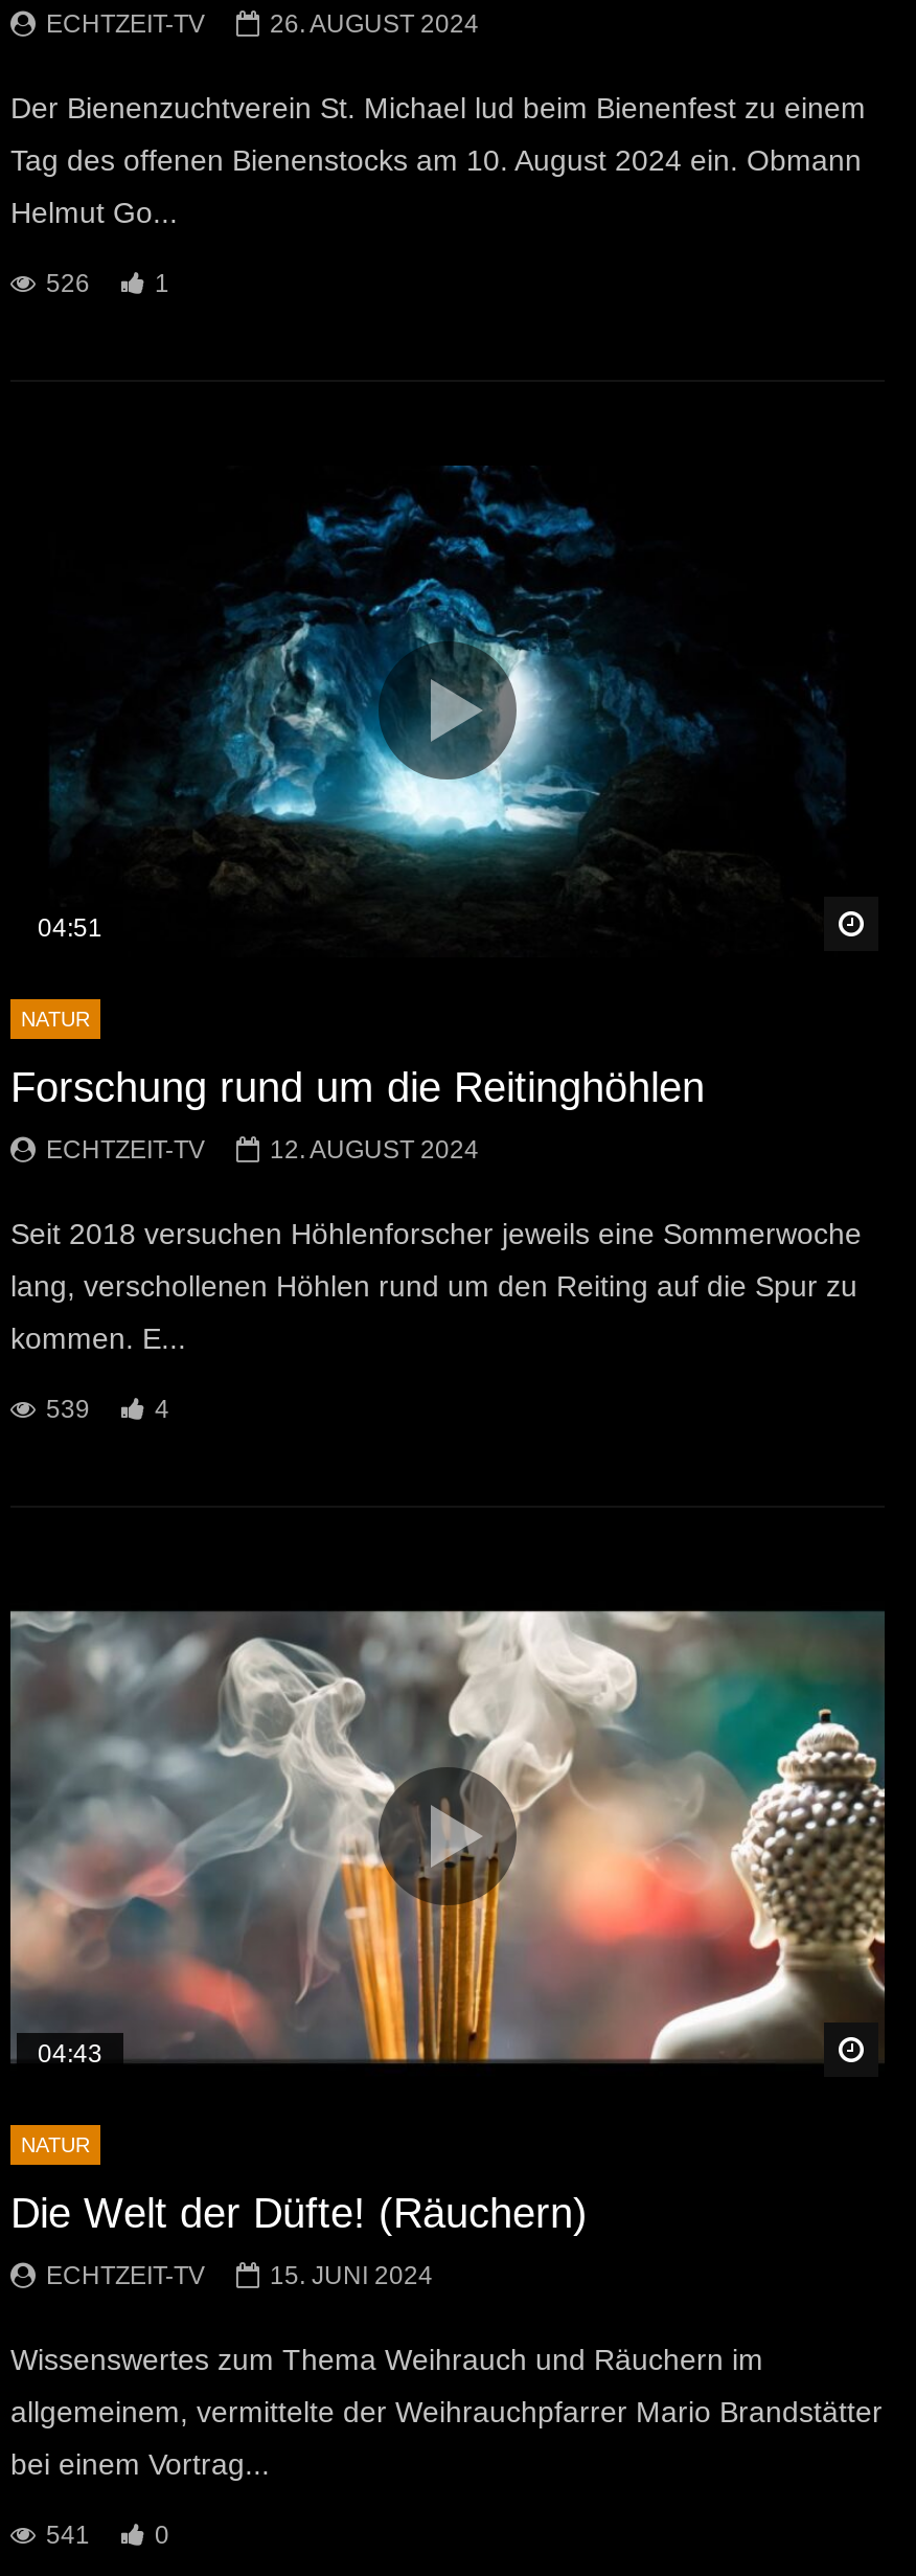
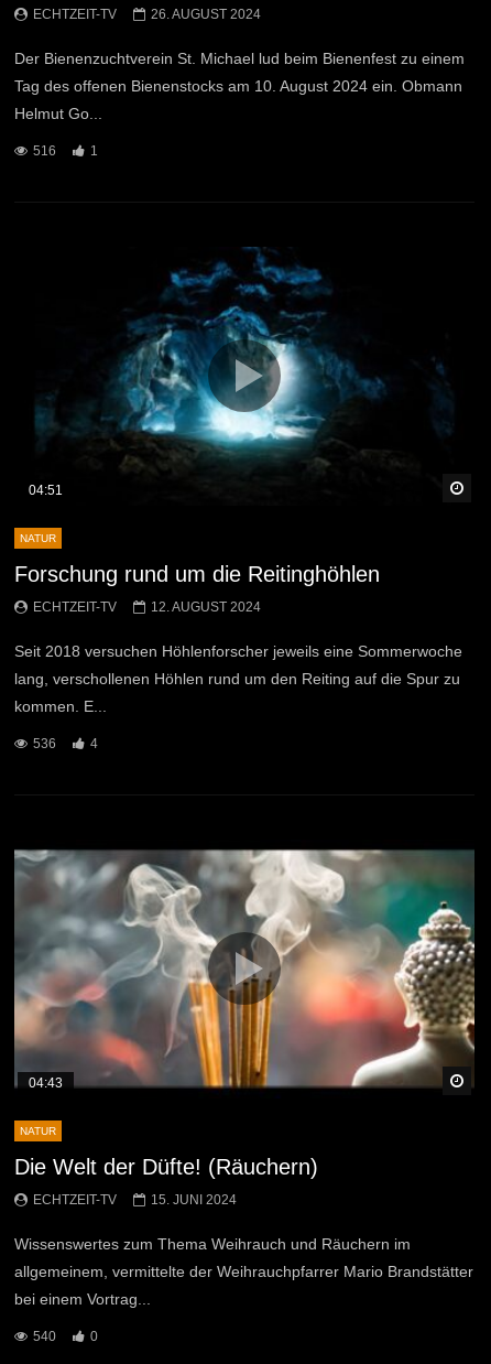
[46,269,90,298] 526 -> [33,143,56,159] 516
[46,1395,90,1424] 539 -> [33,736,56,752] 536
[46,2521,90,2550] 541 -> [33,1329,56,1344] 540

